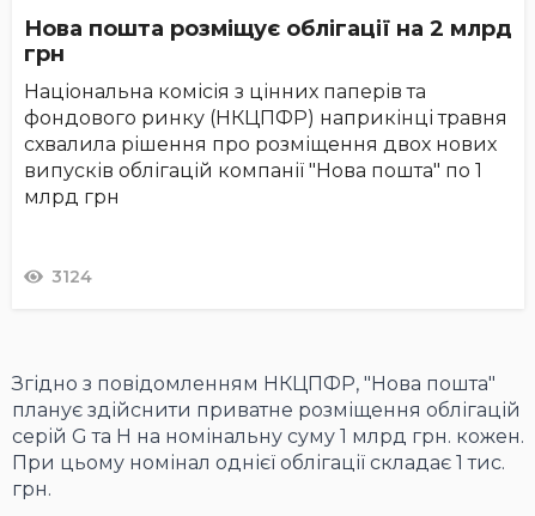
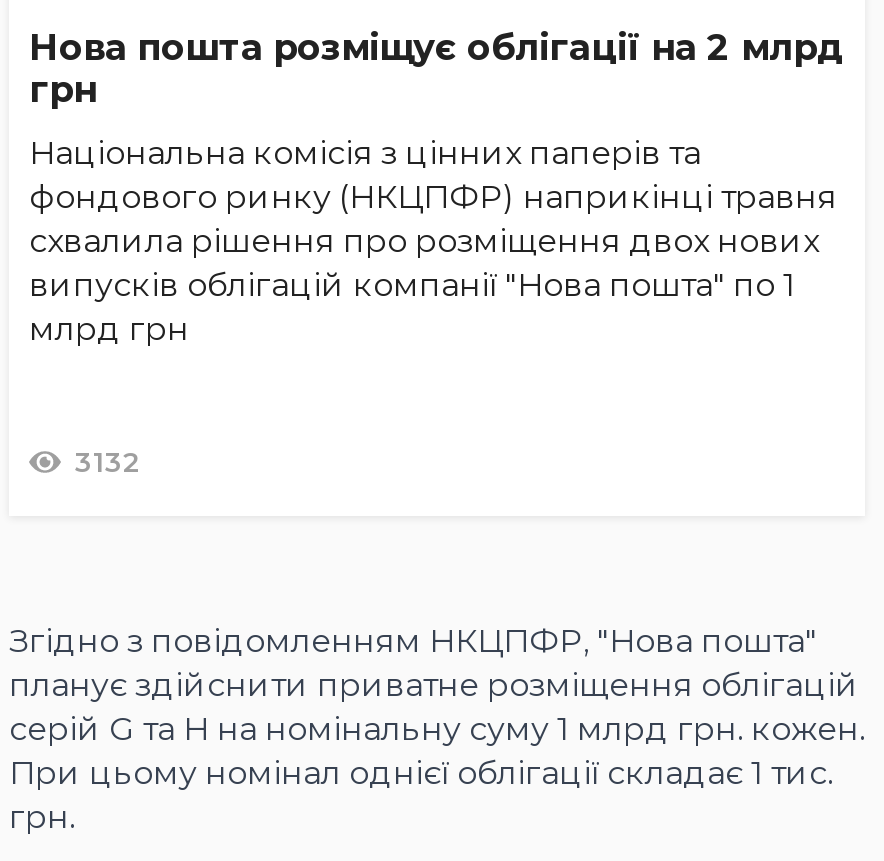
[51,266,92,288] 3124 -> [75,445,141,481] 3132

